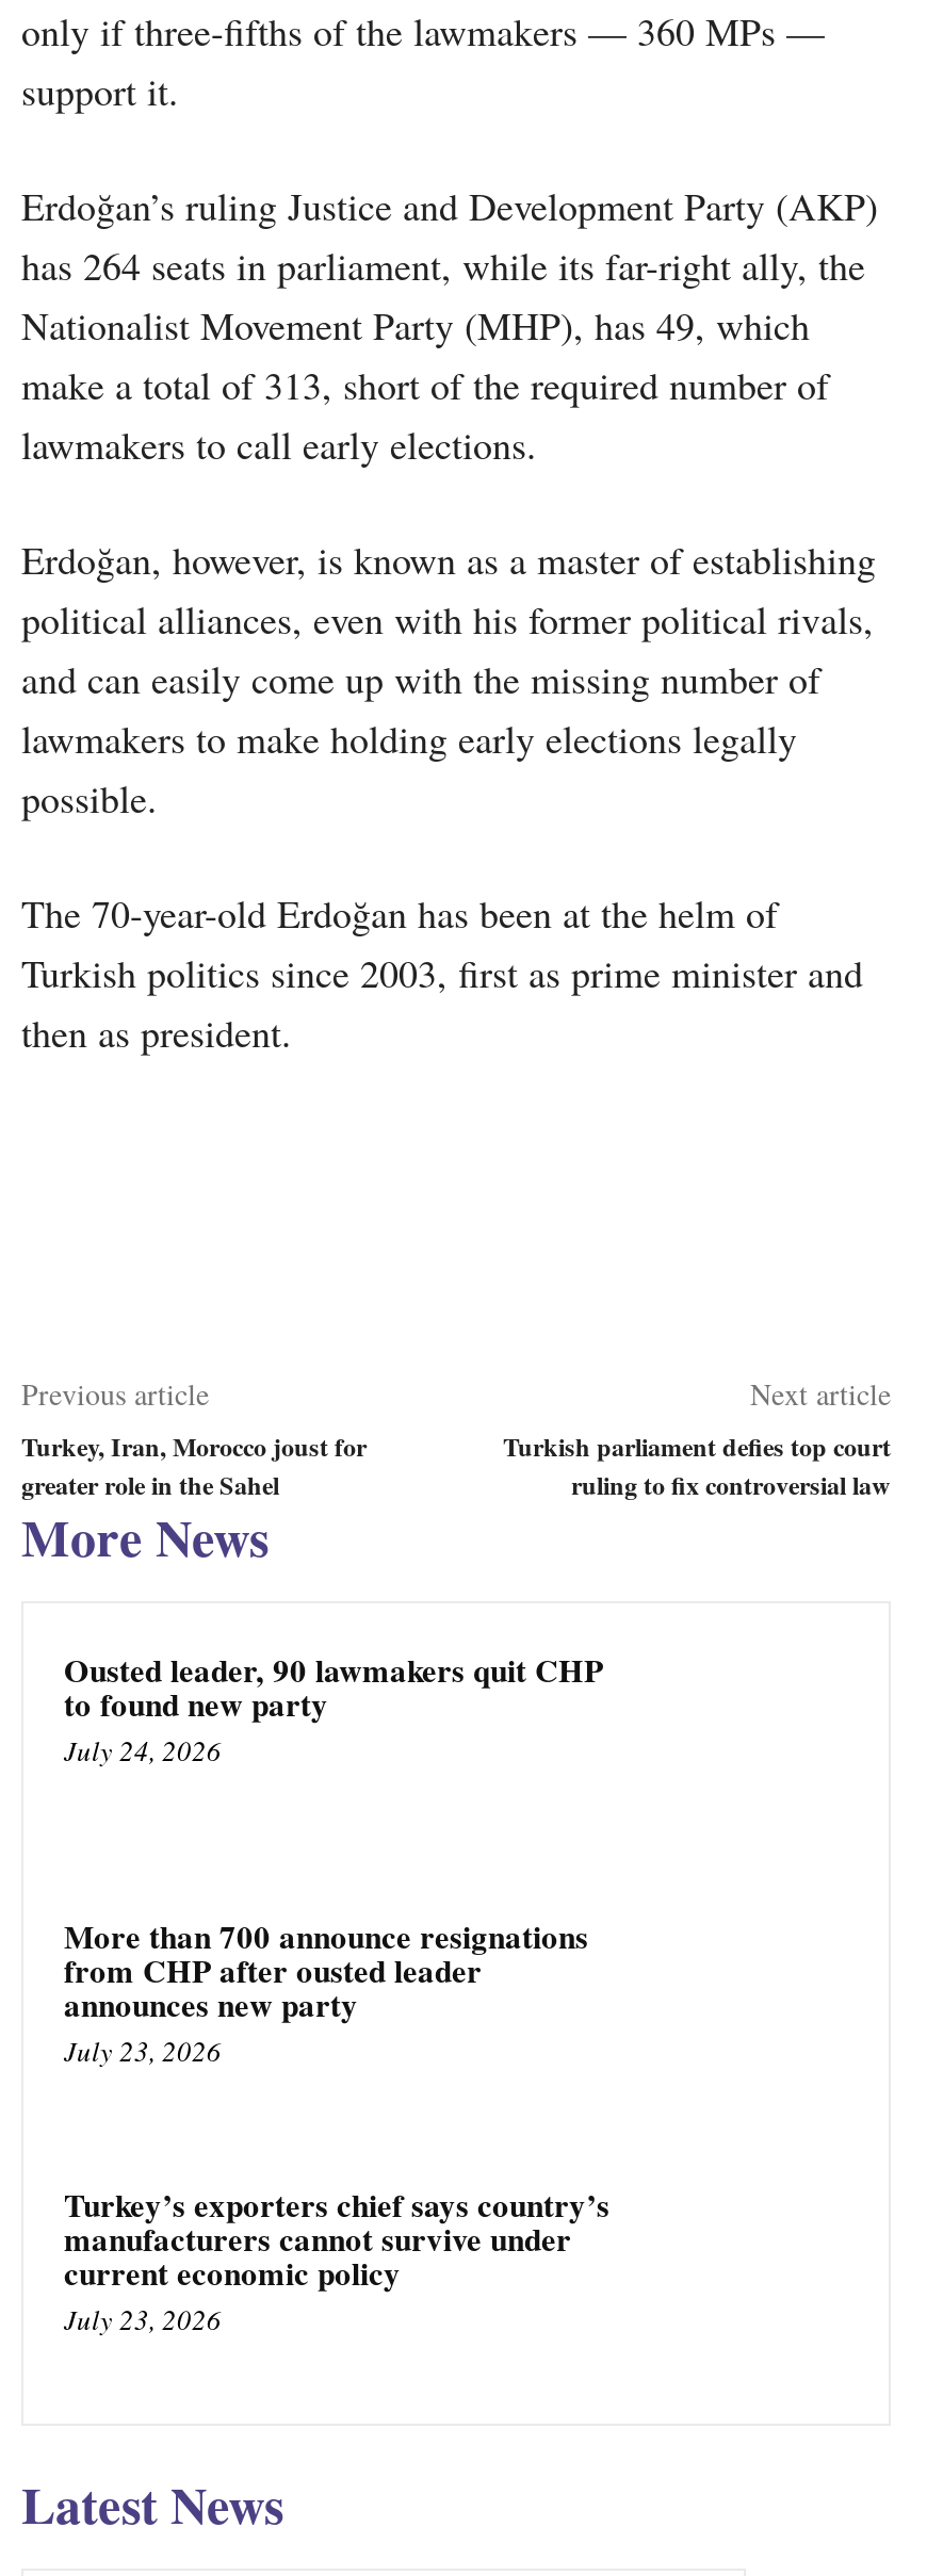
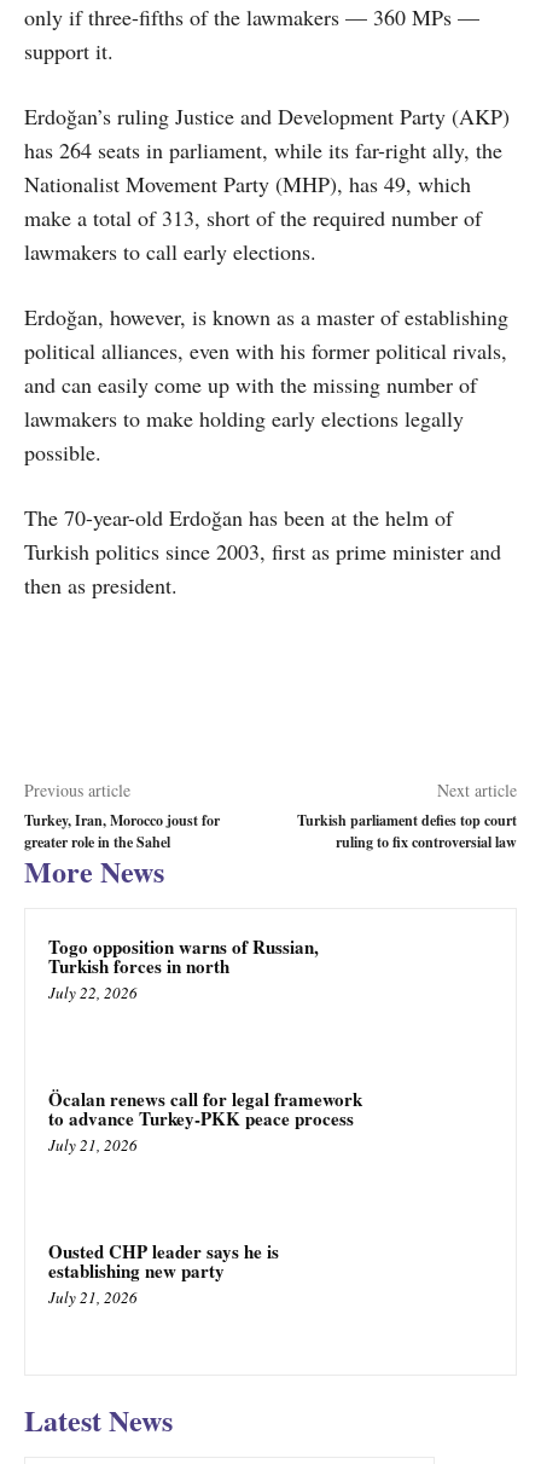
[64,1646,603,1769] Ousted leader, 90 lawmakers quit CHP | to found new party | July 24, 2026 -> [48,934,319,1004] Togo opposition warns of Russian, | Turkish forces in north | July 22, 2026
[64,1913,588,2071] More than 700 announce resignations | from CHP after ousted leader | announces new party | July 23, 2026 -> [48,1086,362,1156] Öcalan renews call for legal framework | to advance Turkey-PKK peace process | July 21, 2026
[64,2181,609,2339] Turkey’s exporters chief says country’s | manufacturers cannot survive under | current economic policy | July 23, 2026 -> [48,1238,279,1308] Ousted CHP leader says he is | establishing new party | July 21, 2026

